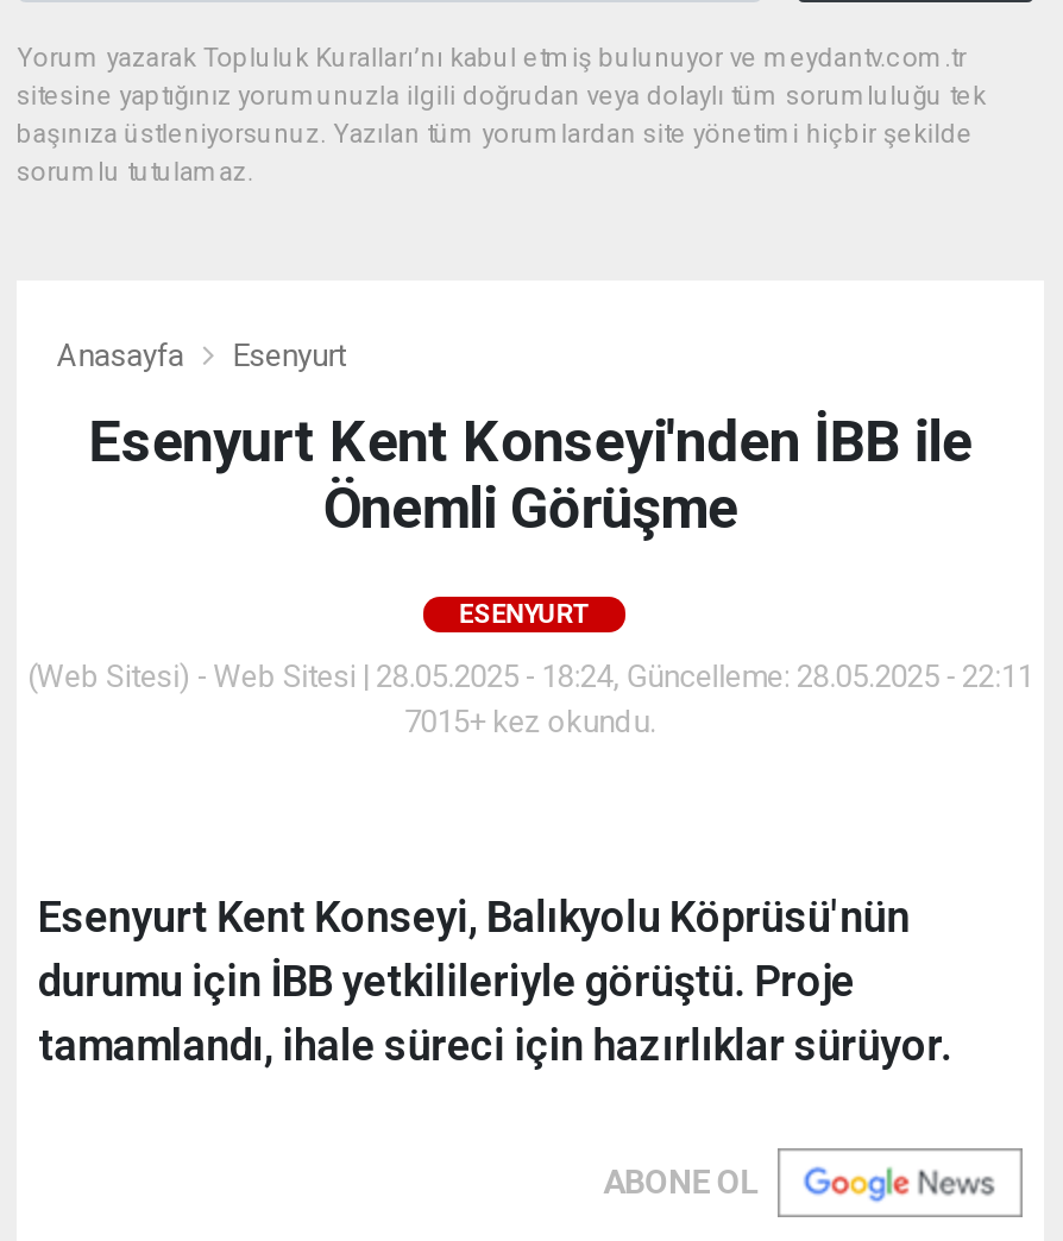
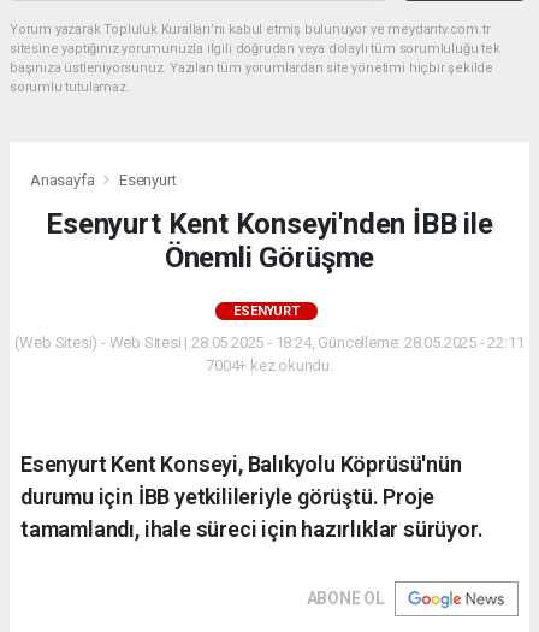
[405,703,656,738] 7015+ kez okundu. -> [206,356,333,374] 7004+ kez okundu.

